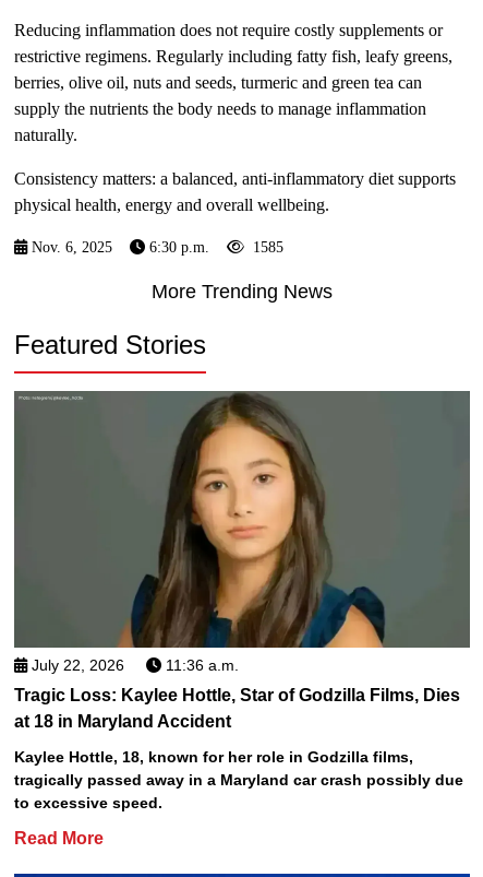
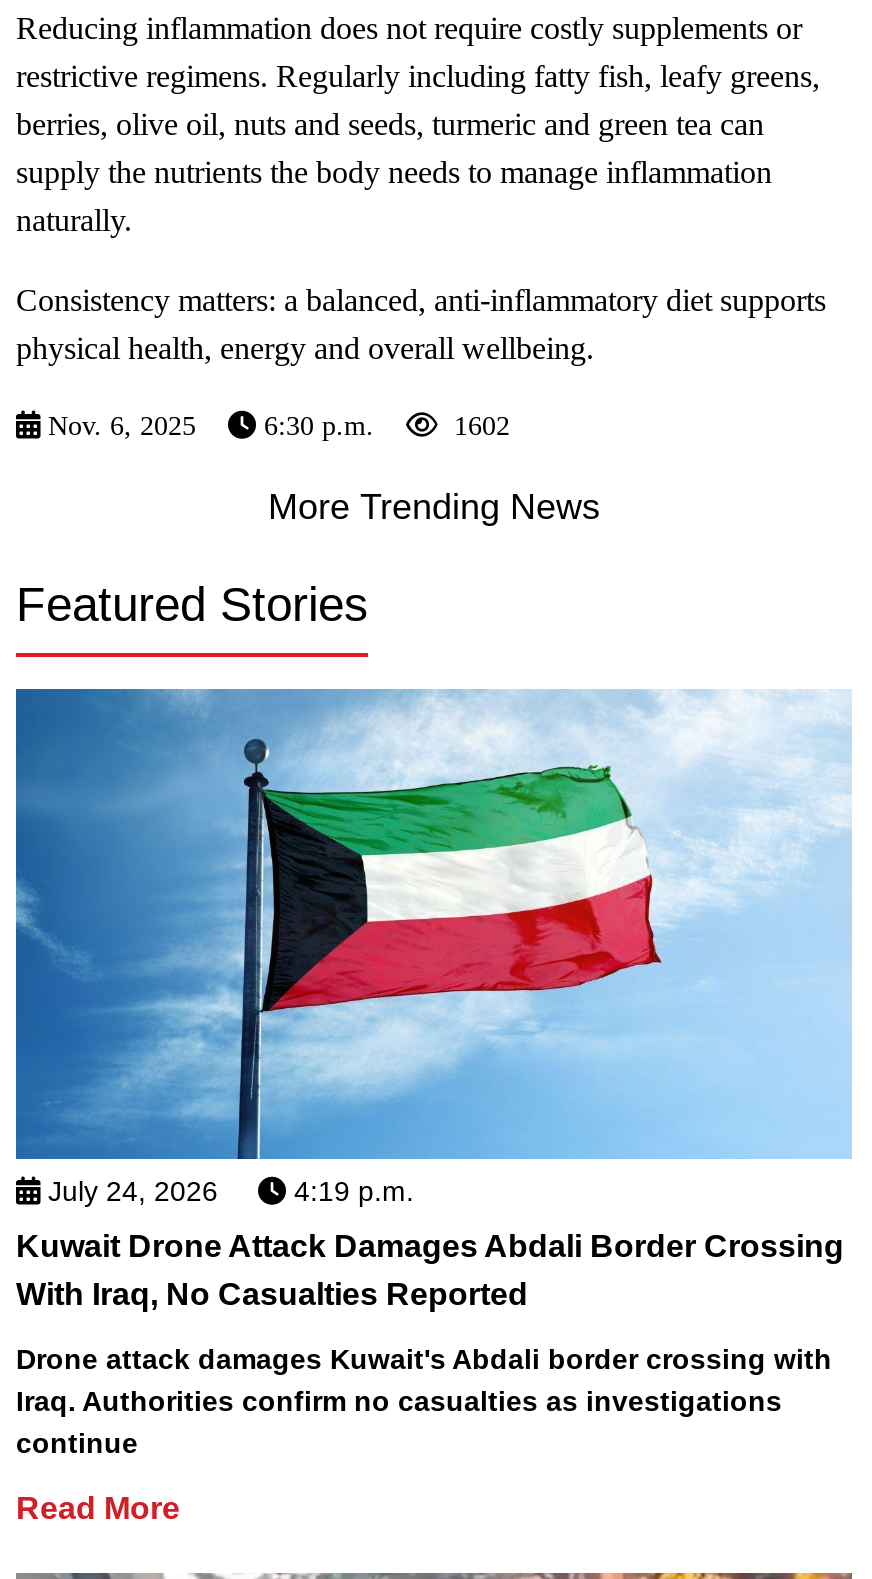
[253,239,283,256] 1585 -> [454,411,510,441] 1602
[13,390,471,674] [image] | July 22, 2026 | 11:36 a.m. -> [14,687,852,1208] [image] | July 24, 2026 | 4:19 p.m.
[14,686,460,731] Tragic Loss: Kaylee Hottle, Star of Godzilla Films, Dies | at 18 in Maryland Accident -> [16,1230,844,1312] Kuwait Drone Attack Damages Abdali Border Crossing | With Iraq, No Casualties Reported
[14,748,463,812] Kaylee Hottle, 18, known for her role in Godzilla films, | tragically passed away in a Maryland car crash possibly due | to excessive speed. -> [16,1344,832,1460] Drone attack damages Kuwait's Abdali border crossing with | Iraq. Authorities confirm no casualties as investigations | continue

